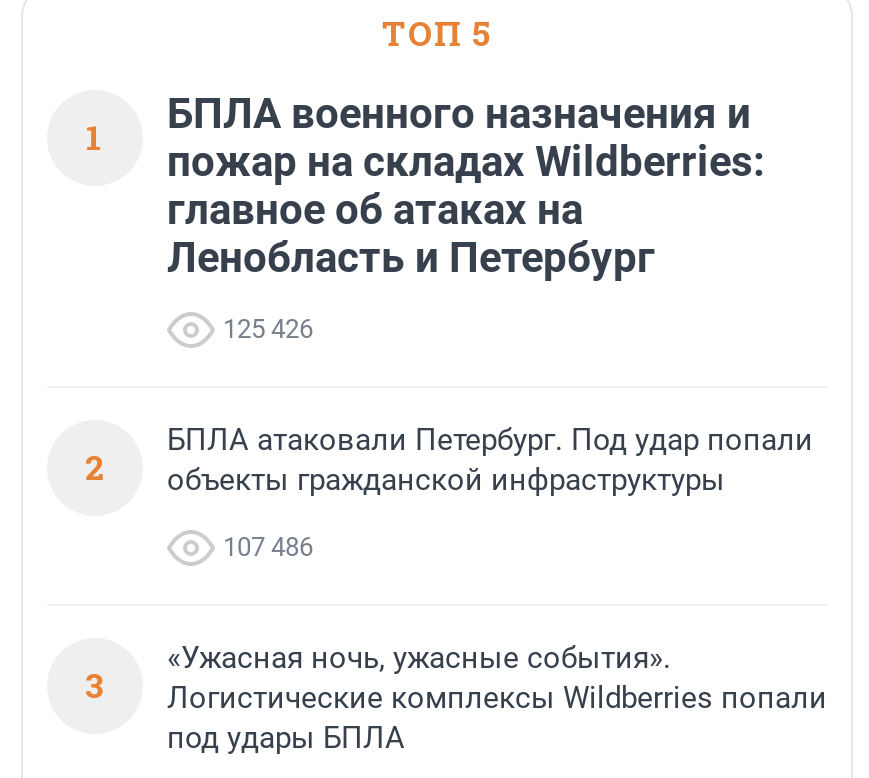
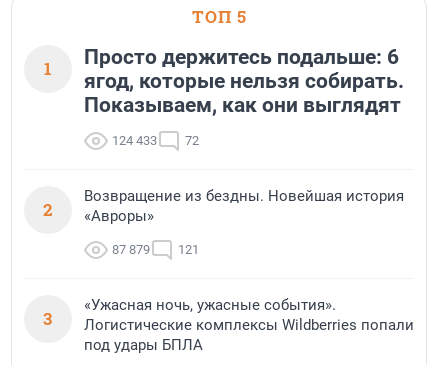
[167,90,765,282] БПЛА военного назначения и | пожар на складах Wildberries: | главное об атаках на | Ленобласть и Петербург -> [84,45,404,117] Просто держитесь подальше: 6 | ягод, которые нельзя собирать. | Показываем, как они выглядят
[223,314,313,344] 125 426 -> [112,133,199,148] 124 433 | 72
[167,422,813,498] БПЛА атаковали Петербург. Под удар попали | объекты гражданской инфраструктуры -> [84,187,404,225] Возвращение из бездны. Новейшая история | «Авроры»
[223,532,313,562] 107 486 -> [112,242,199,257] 87 879 | 121

